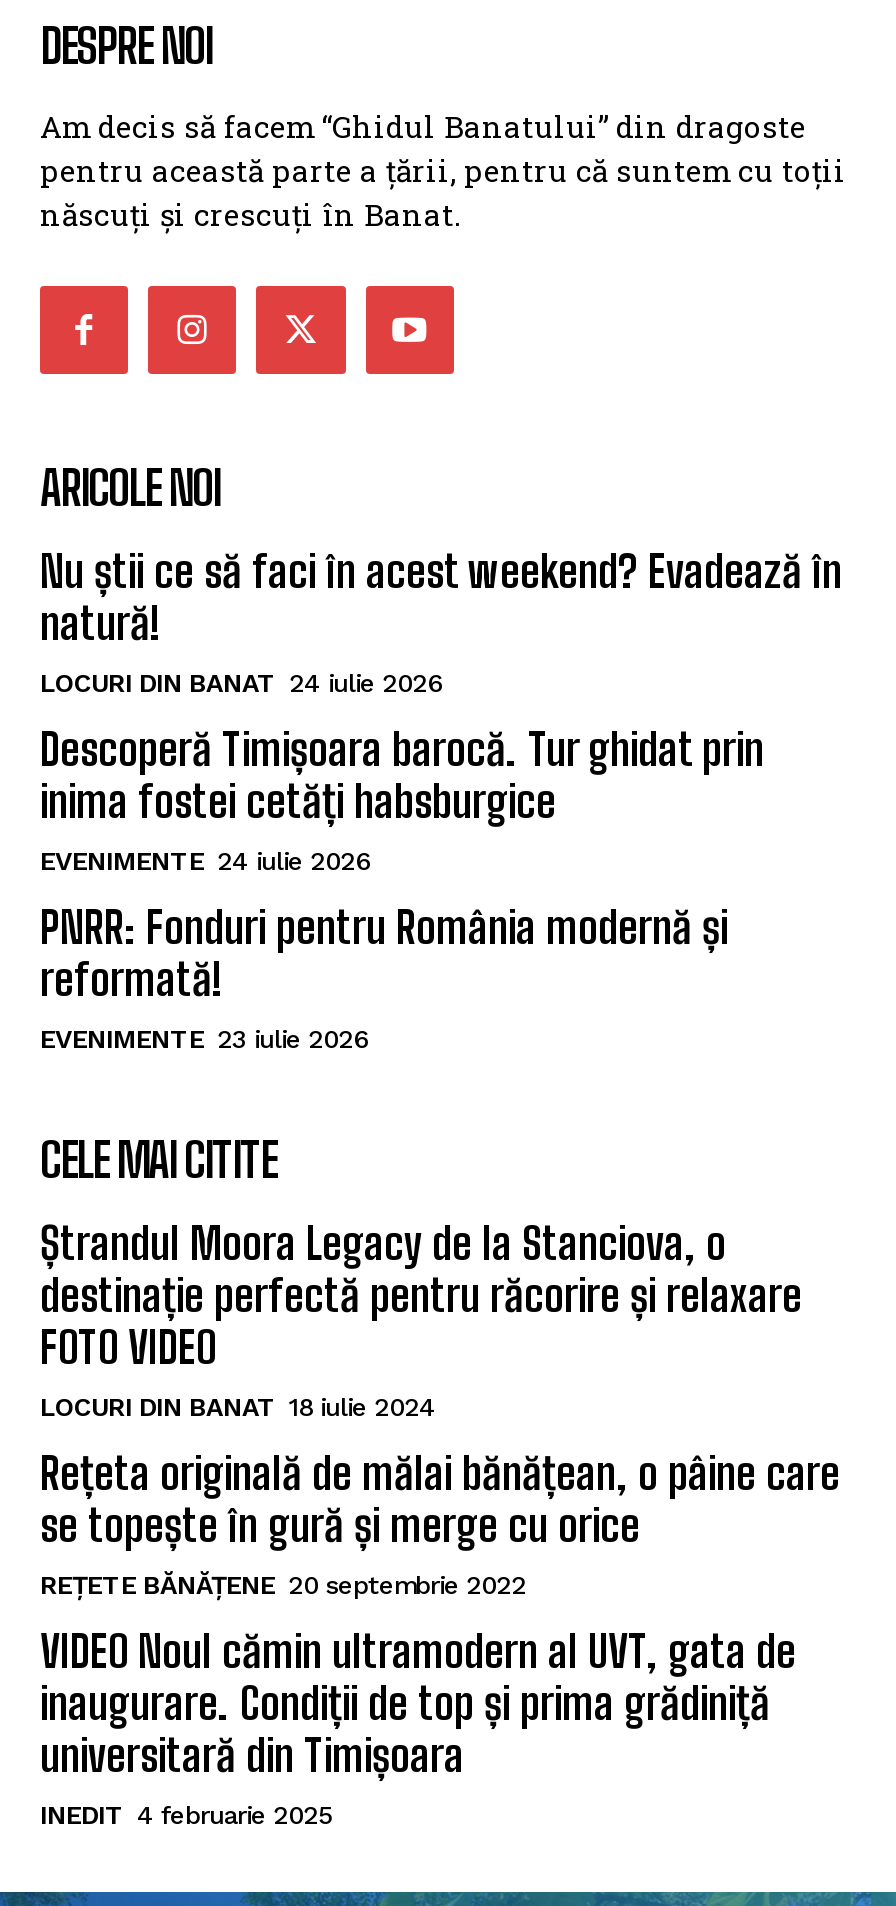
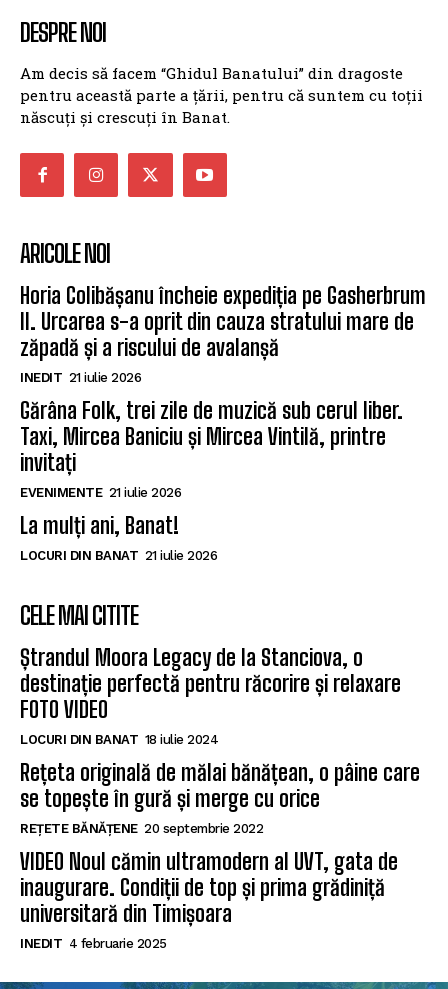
[40,544,842,1054] Nu știi ce să faci în acest weekend? Evadează în | natură! | LOCURI DIN BANAT 24 iulie 2026 | Descoperă Timișoara barocă. Tur ghidat prin | inima fostei cetăți habsburgice | EVENIMENTE 24 iulie 2026 | PNRR: Fonduri pentru România modernă și | reformată! | EVENIMENTE 23 iulie 2026 -> [20,282,426,563] Horia Colibășanu încheie expediția pe Gasherbrum | II. Urcarea s-a oprit din cauza stratului mare de | zăpadă și a riscului de avalanșă | INEDIT 21 iulie 2026 | Gărâna Folk, trei zile de muzică sub cerul liber. | Taxi, Mircea Baniciu și Mircea Vintilă, printre | invitați | EVENIMENTE 21 iulie 2026 | La mulți ani, Banat! | LOCURI DIN BANAT 21 iulie 2026

